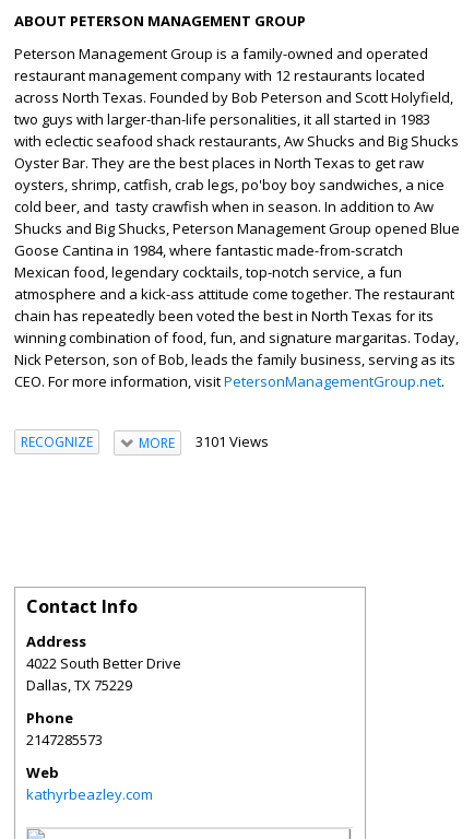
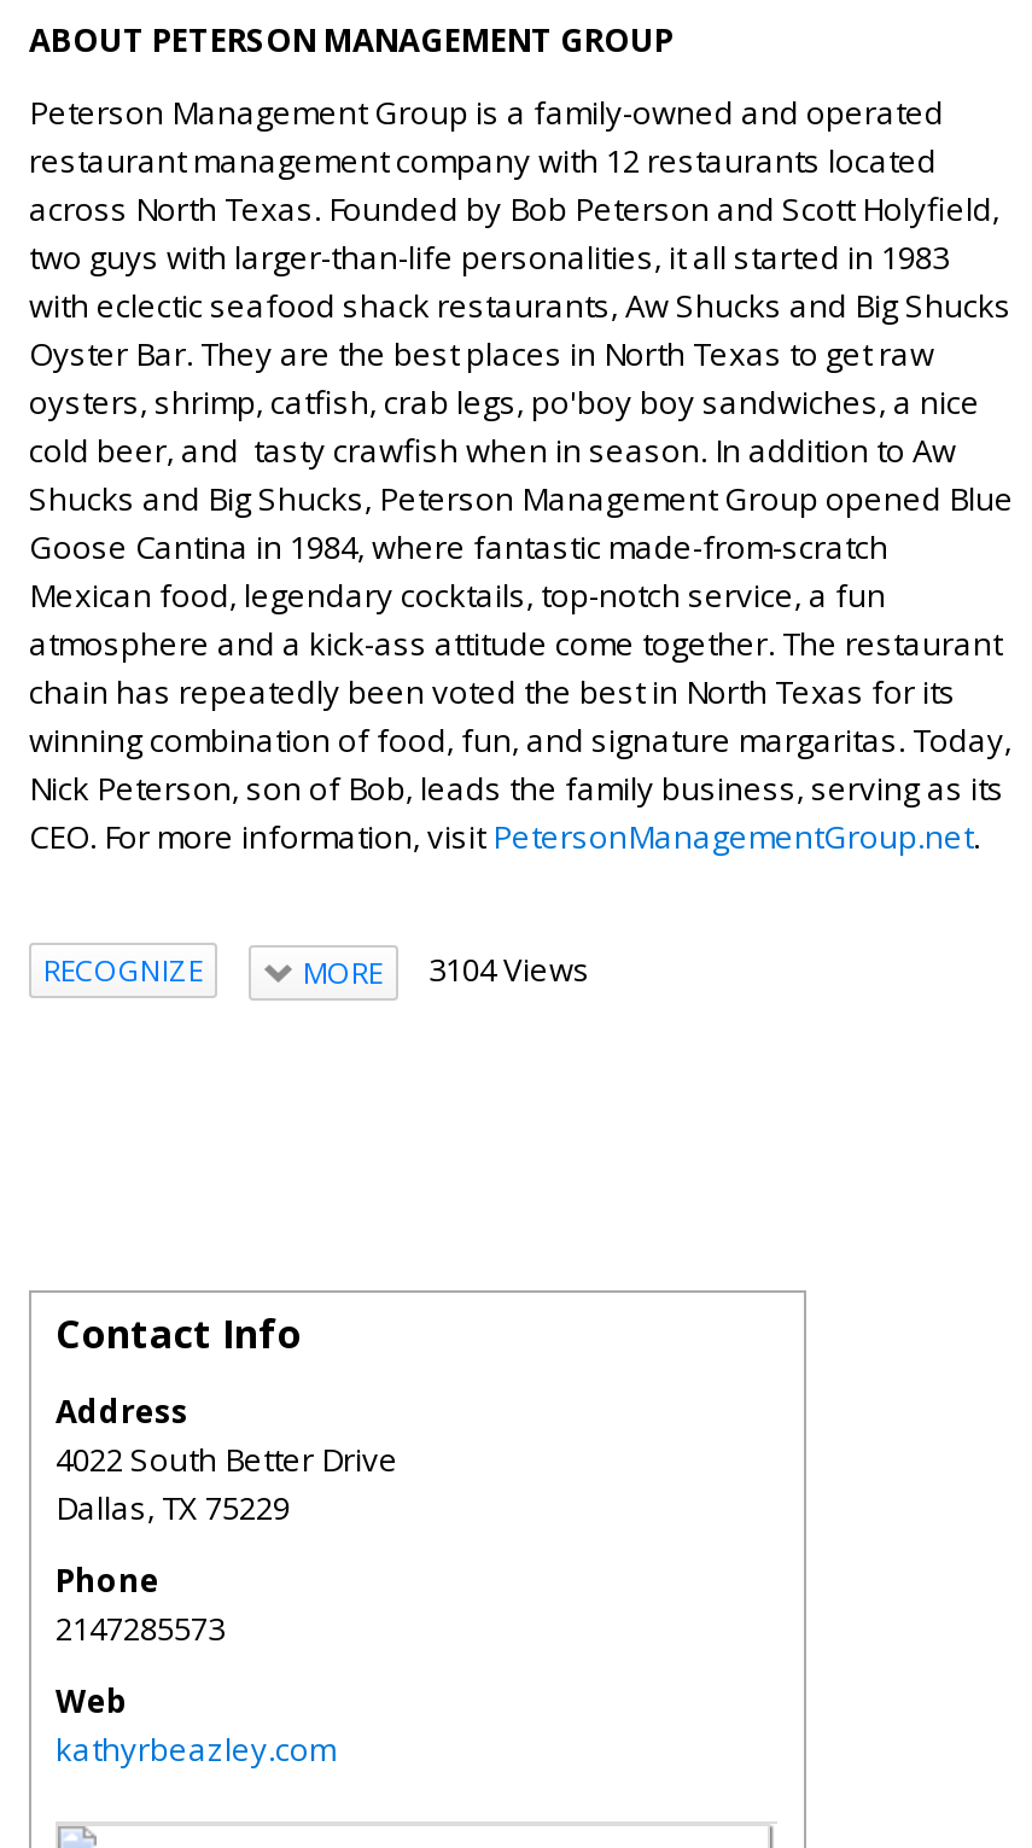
[138,431,268,452] MORE 3101 Views -> [303,946,590,992] MORE 3104 Views

